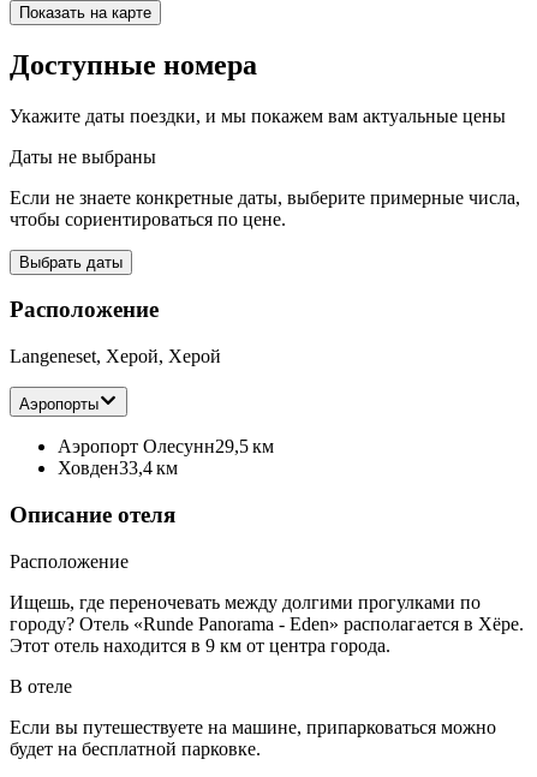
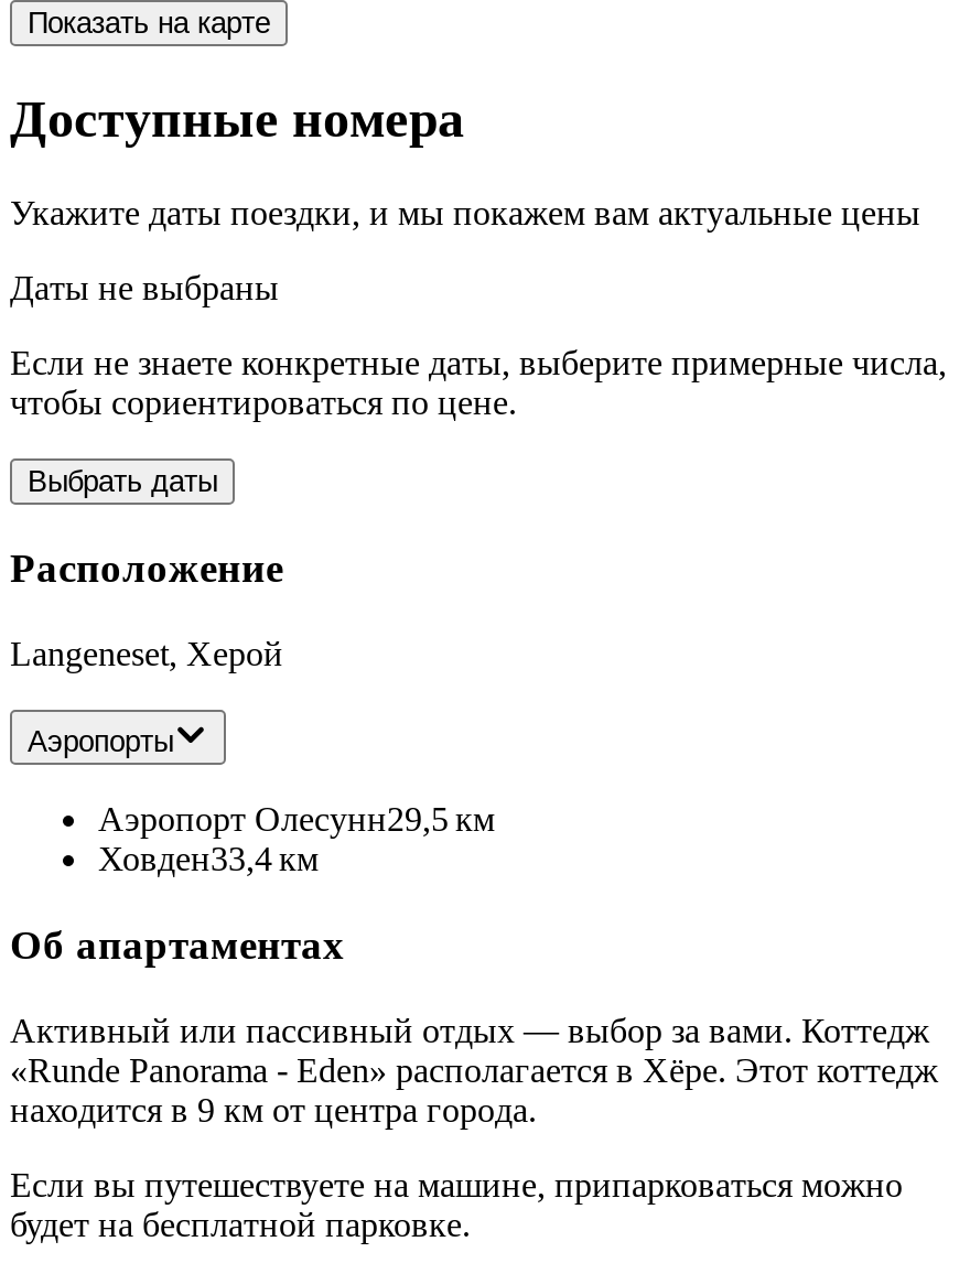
[10,346,221,366] Langeneset, Херой, Херой -> [10,635,283,672] Langeneset, Херой
[10,502,524,696] Описание отеля | Расположение | Ищешь, где переночевать между долгими прогулками по | городу? Отель «Runde Panorama - Eden» располагается в Хёре. | Этот отель находится в 9 км от центра города. | В отеле -> [10,921,938,1128] Об апартаментах | Активный или пассивный отдых — выбор за вами. Коттедж | «Runde Panorama - Eden» располагается в Хёре. Этот коттедж | находится в 9 км от центра города.

